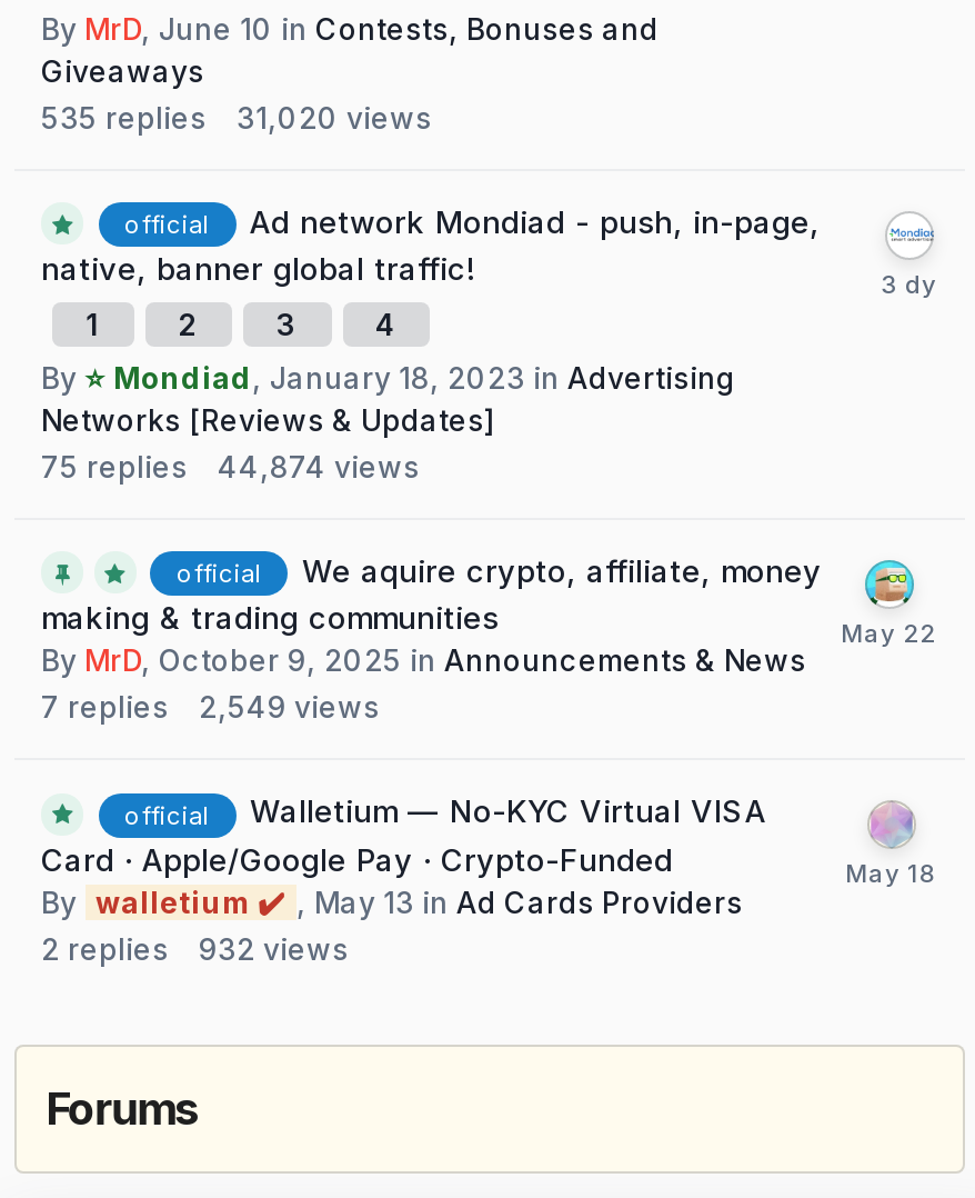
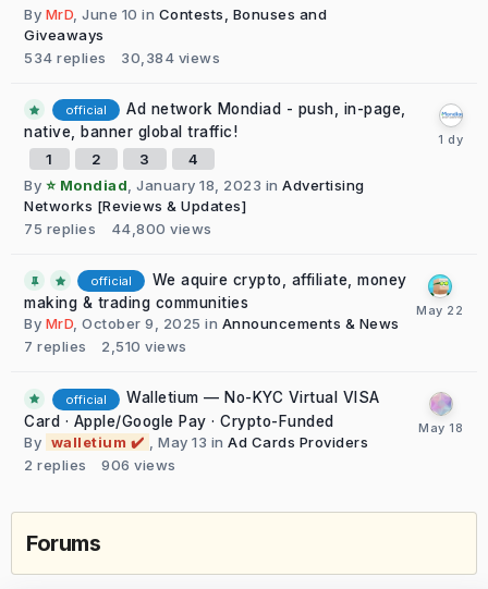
[41,99,207,135] 535 replies -> [24,49,106,66] 534 replies
[237,99,432,135] 31,020 views -> [121,49,220,66] 30,384 views
[41,449,420,485] 75 replies 44,874 views -> [24,220,212,237] 75 replies 44,800 views
[41,689,380,725] 7 replies 2,549 views -> [24,338,187,355] 7 replies 2,510 views
[41,930,349,966] 2 replies 932 views -> [24,456,176,473] 2 replies 906 views

